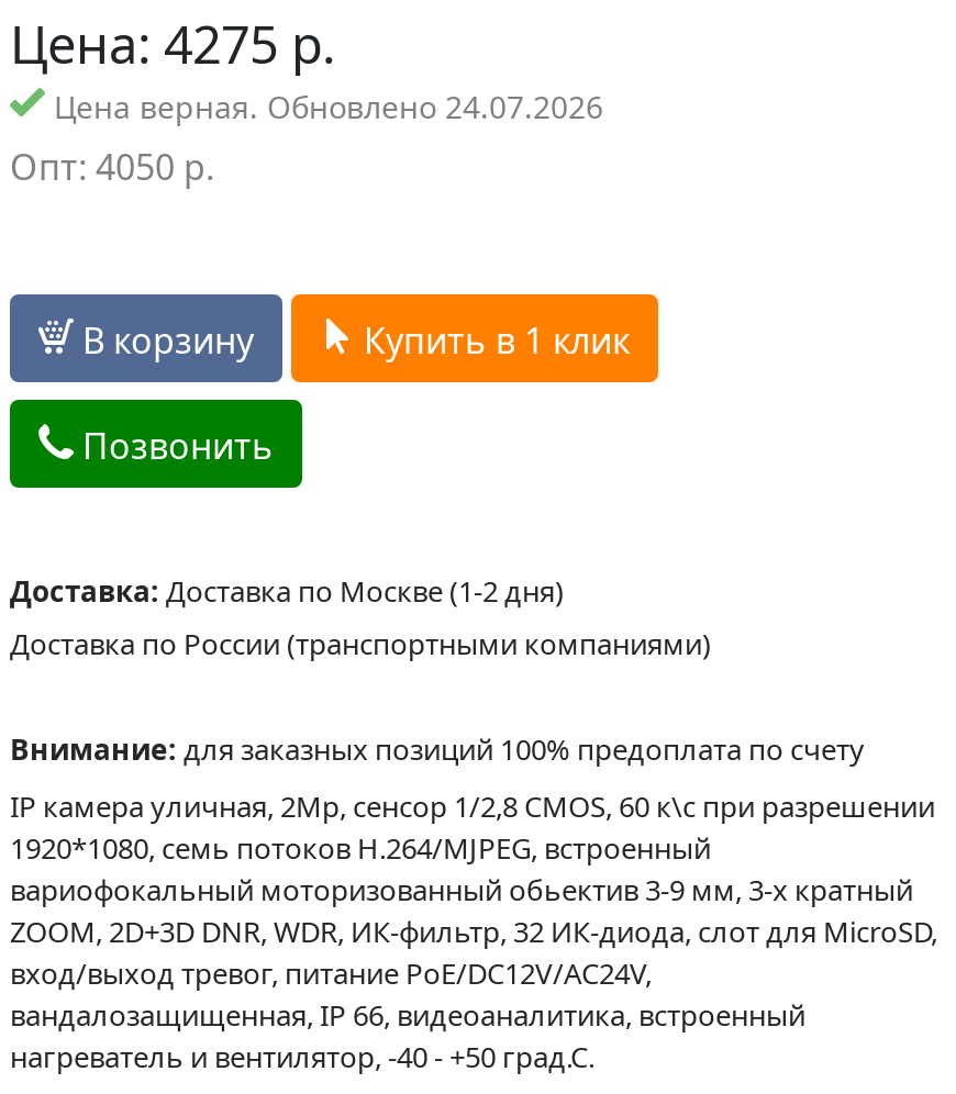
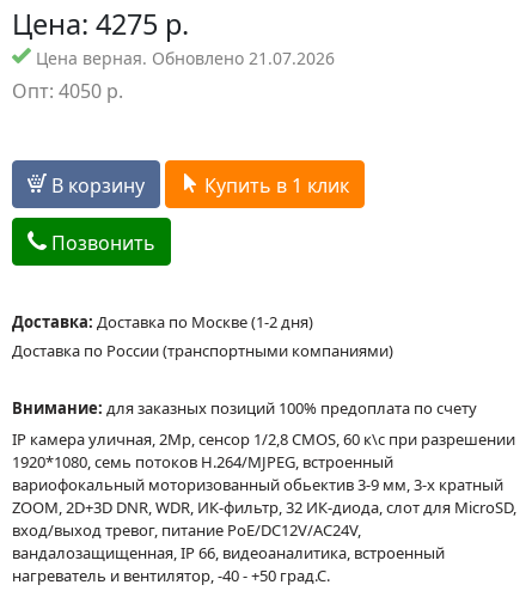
[54,86,603,127] Цена верная. Обновлено 24.07.2026 -> [36,47,335,69] Цена верная. Обновлено 21.07.2026

